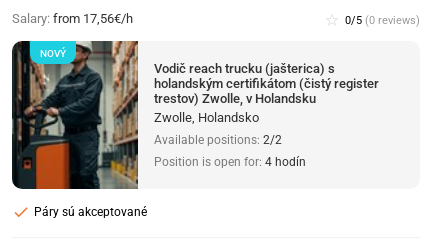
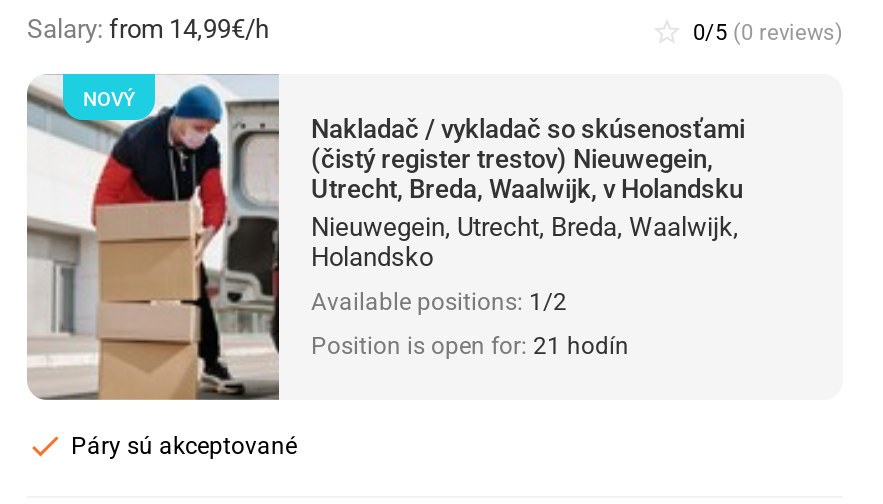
[12,11,133,26] Salary: from 17,56€/h -> [27,14,269,44] Salary: from 14,99€/h
[11,40,379,190] [image] | Vodič reach trucku (jašterica) s | holandským certifikátom (čistý register | trestov) Zwolle, v Holandsku | Zwolle, Holandsko -> [27,74,745,402] [image] | Nakladač / vykladač so skúsenosťami | (čistý register trestov) Nieuwegein, | Utrecht, Breda, Waalwijk, v Holandsku | Nieuwegein, Utrecht, Breda, Waalwijk, | Holandsko
[154,133,282,147] Available positions: 2/2 -> [311,288,567,316] Available positions: 1/2
[154,155,306,169] Position is open for: 4 hodín -> [311,332,629,360] Position is open for: 21 hodín

